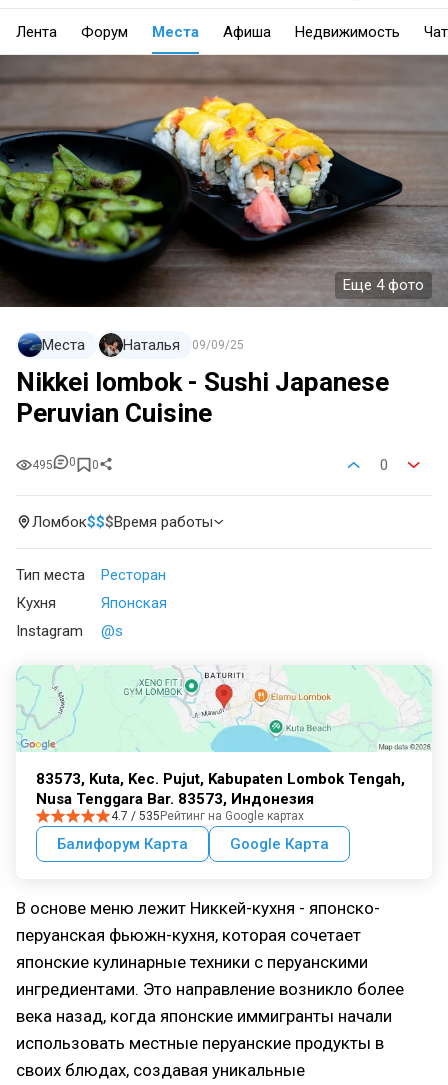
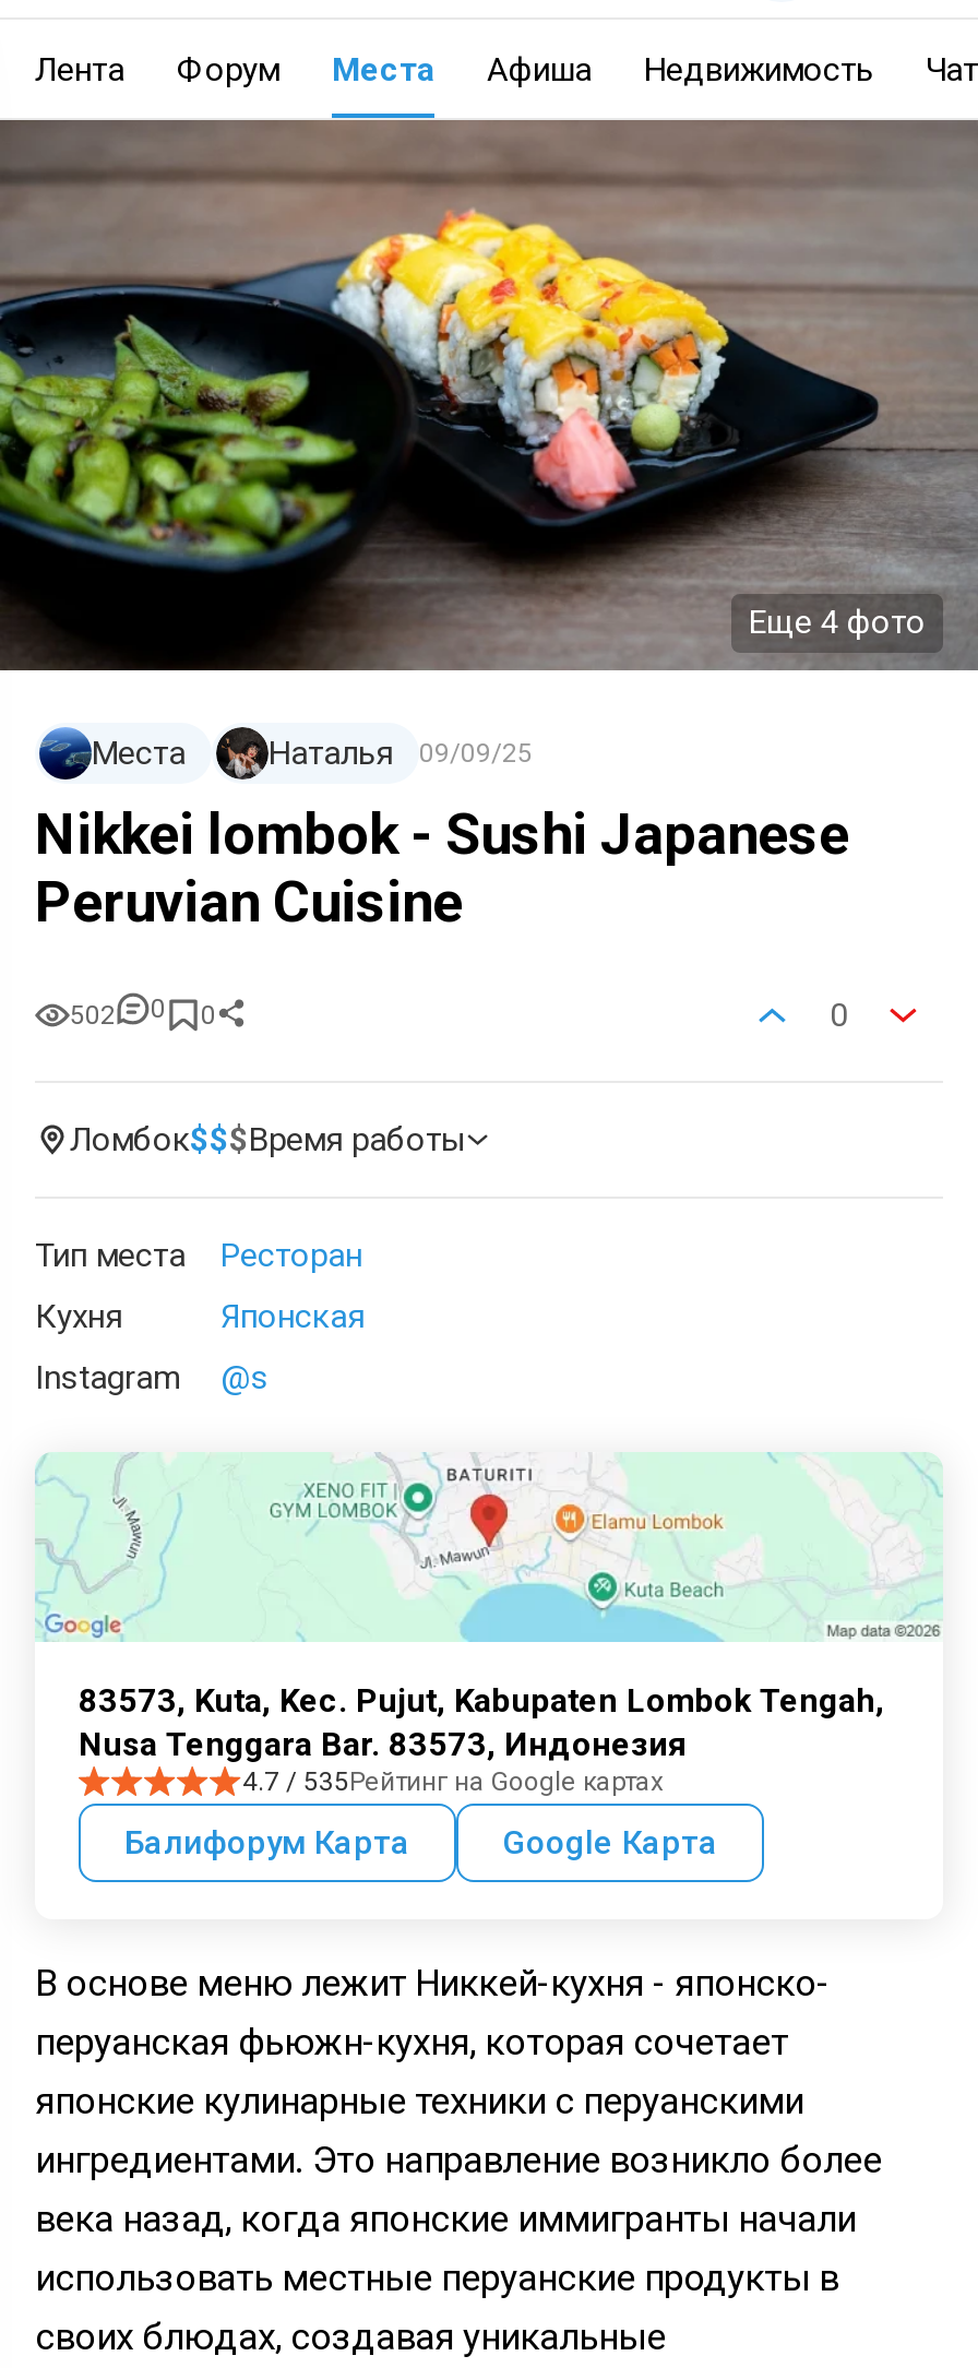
[32,455,99,472] 495 0 0 -> [70,995,216,1031] 502 0 0

